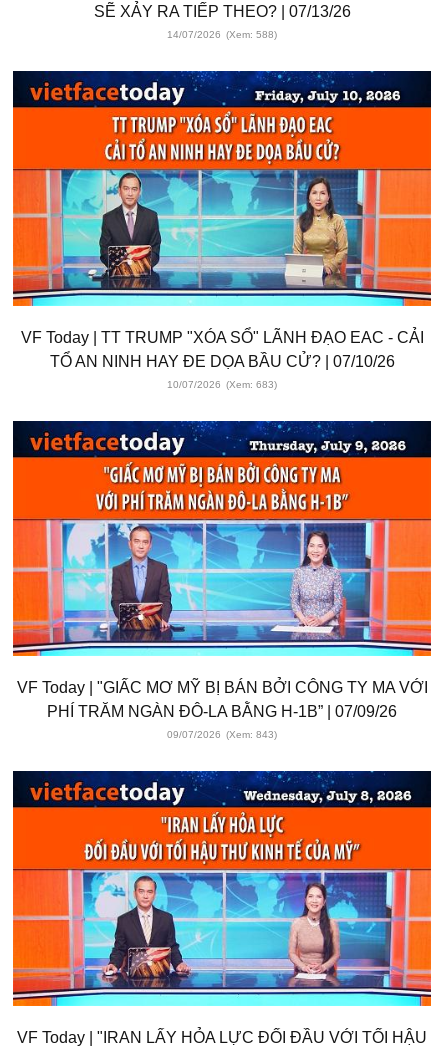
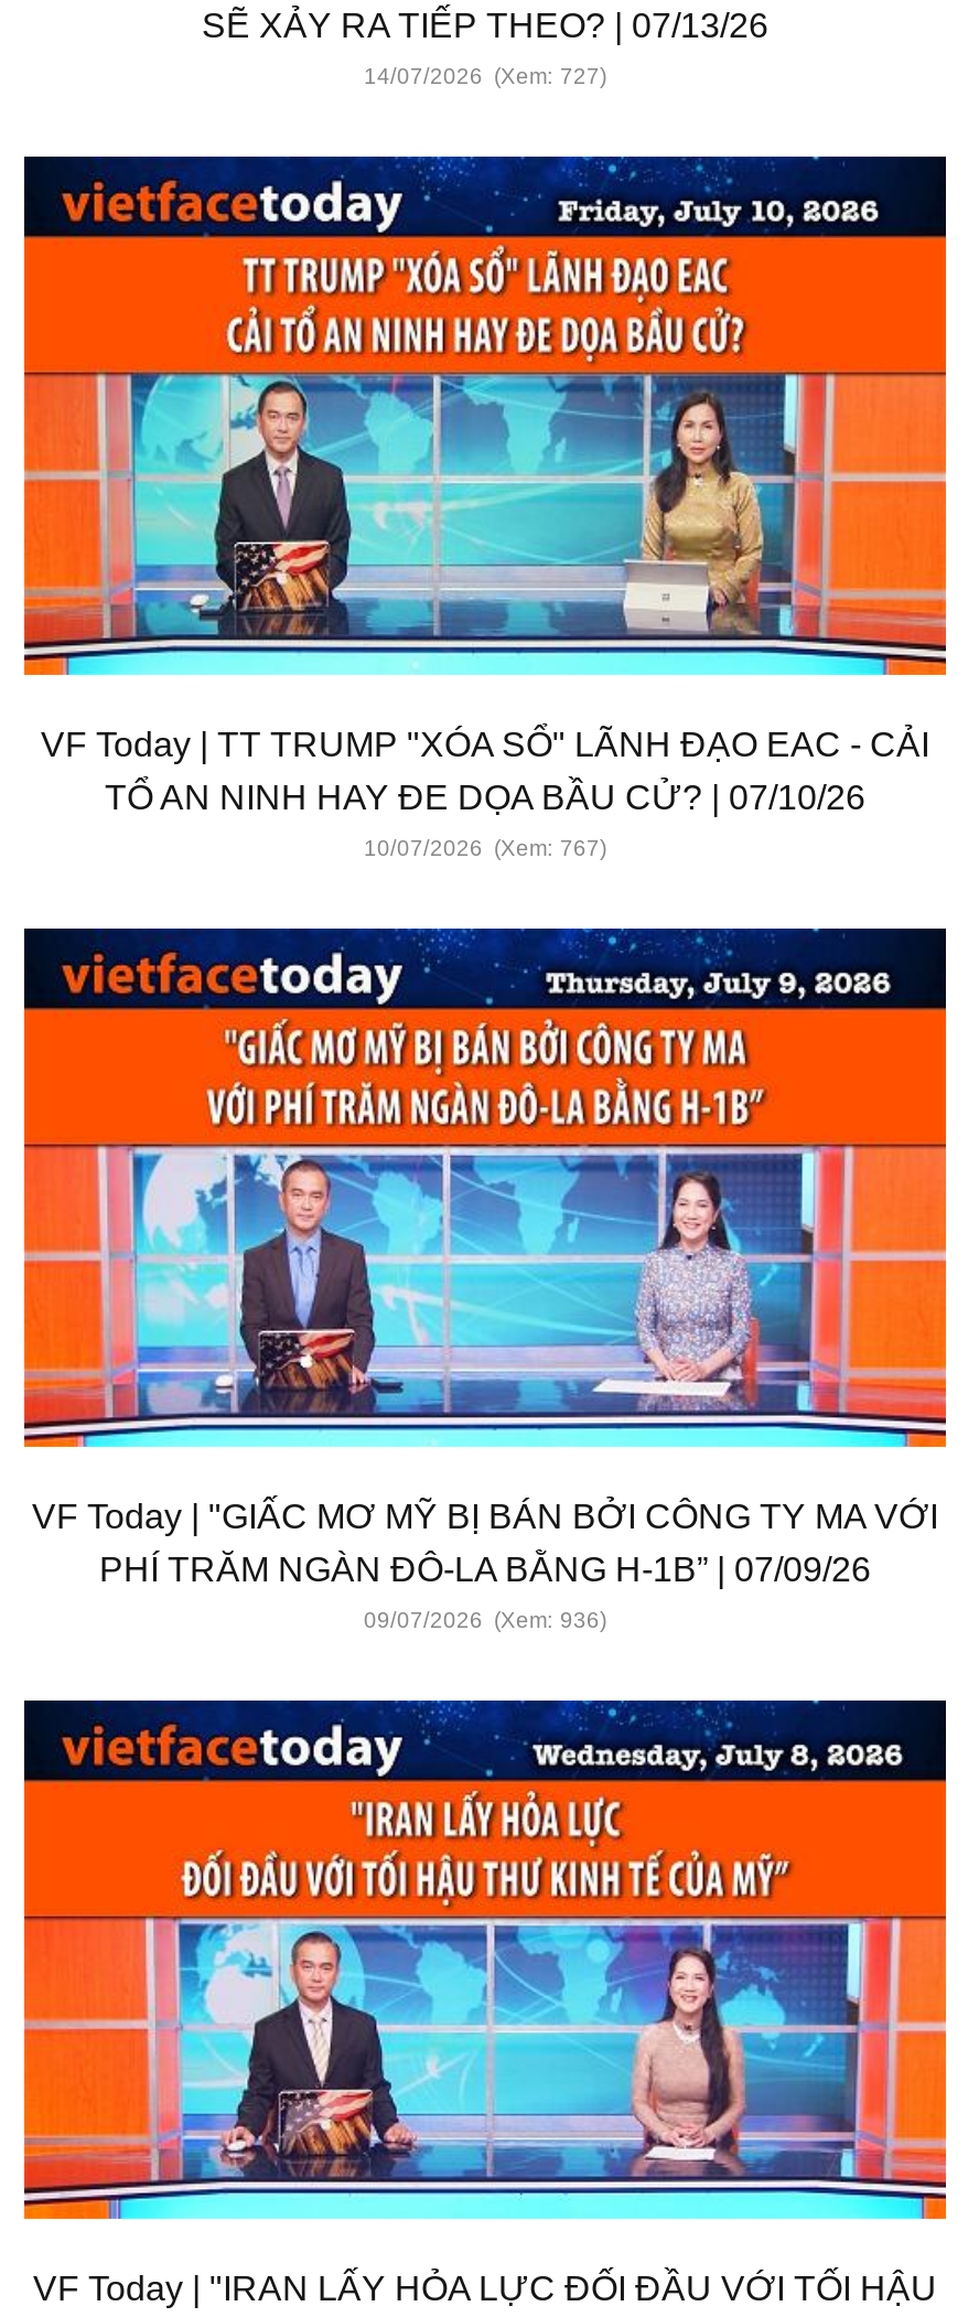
[167,29,277,40] 14/07/2026 (Xem: 588) -> [364,65,606,89] 14/07/2026 (Xem: 727)
[167,379,277,390] 10/07/2026 (Xem: 683) -> [364,837,606,861] 10/07/2026 (Xem: 767)
[167,729,277,740] 09/07/2026 (Xem: 843) -> [364,1609,606,1633] 09/07/2026 (Xem: 936)

